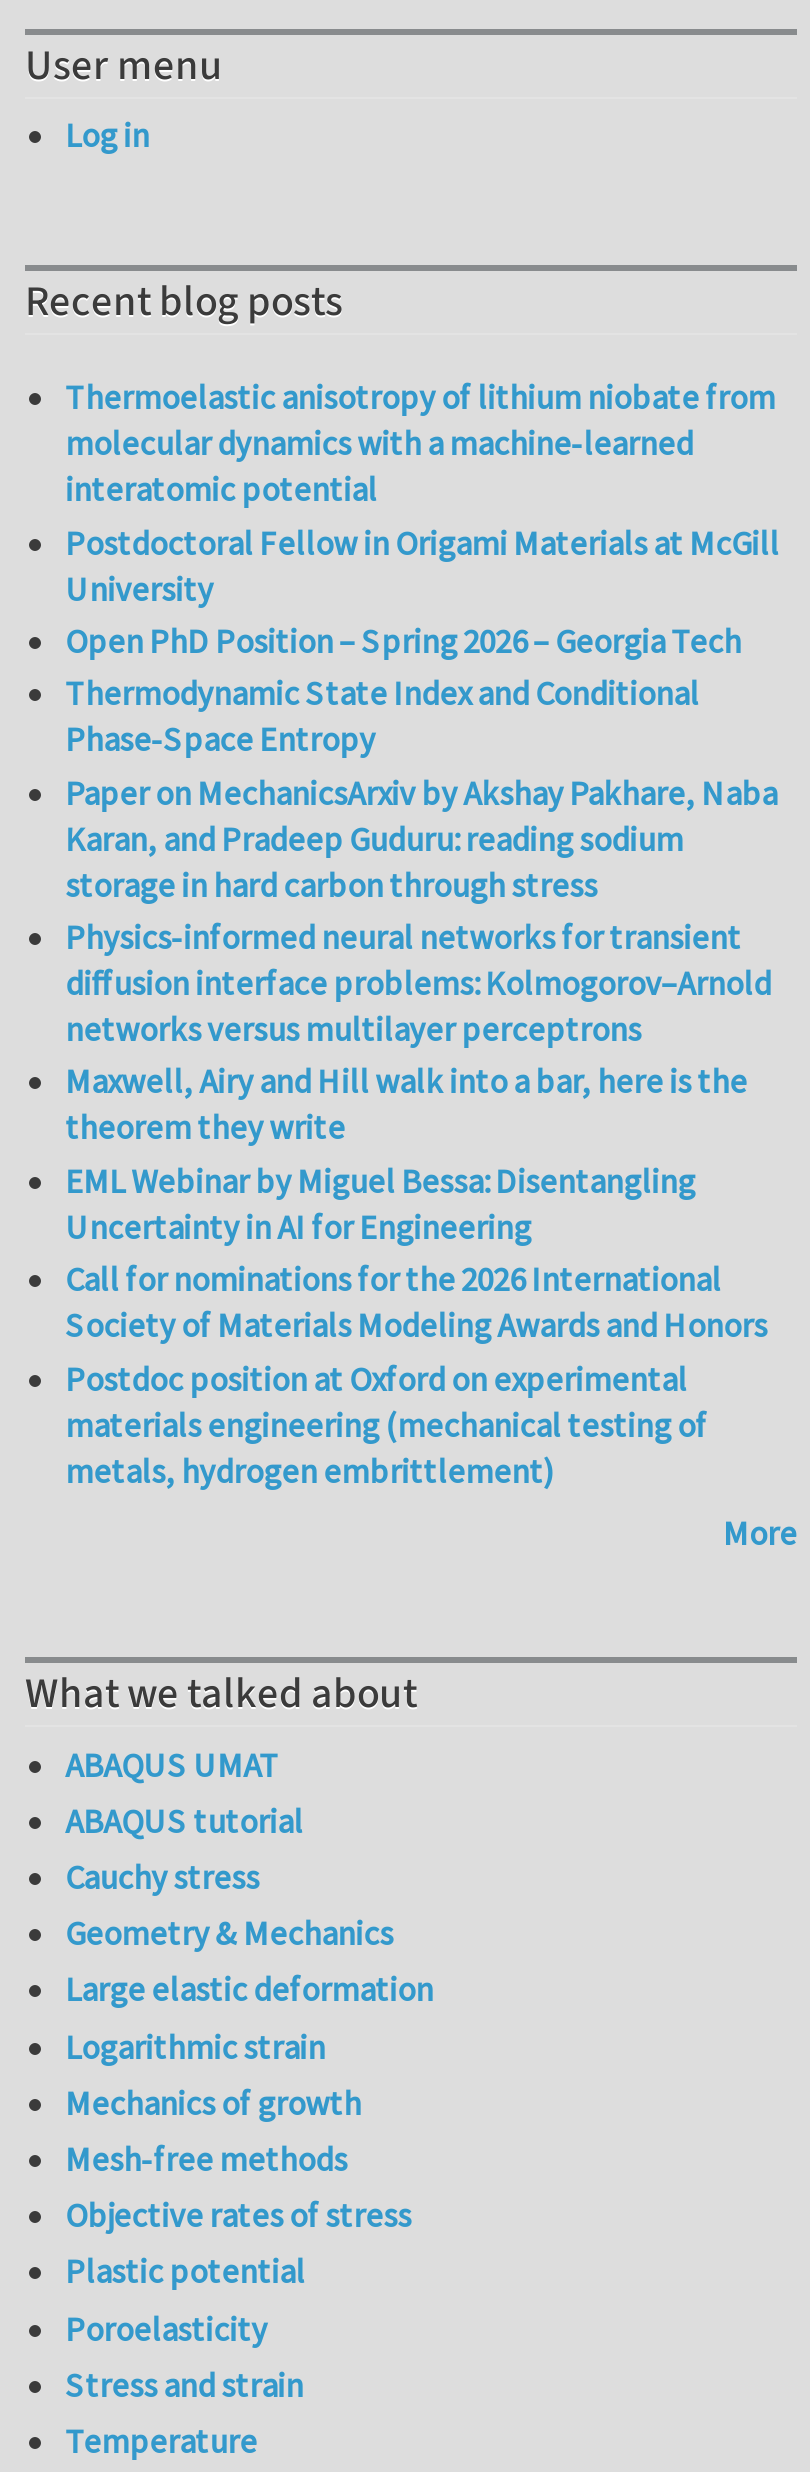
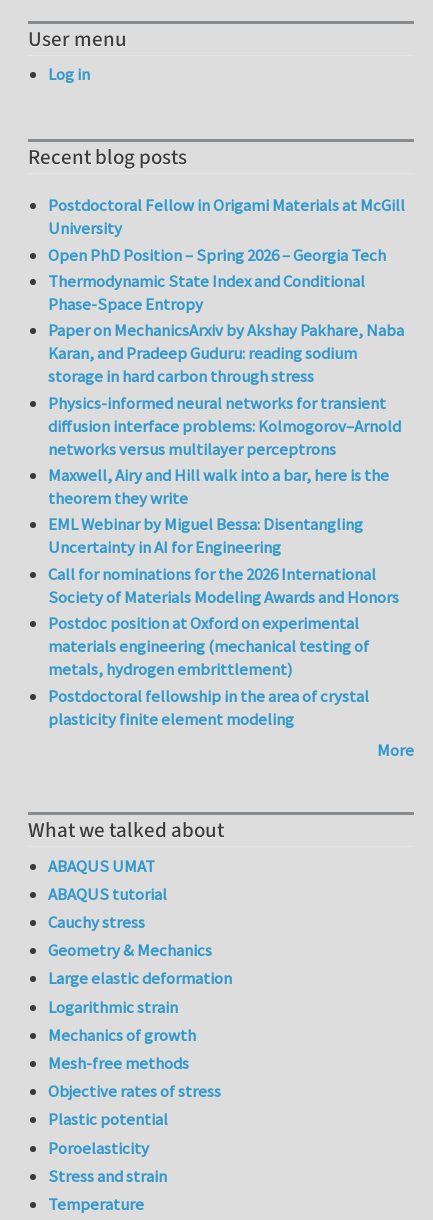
[65,376,775,512] Thermoelastic anisotropy of lithium niobate from | molecular dynamics with a machine-learned | interatomic potential -> none
moved [65,520,779,1492] -> [48,194,405,680]: Postdoctoral Fellow in Origami Materials at McGill | University | Open PhD Position – Spring 2026 – Georgia Tech | ... | materials engineering (mechanical testing of | metals, hydrogen embrittlement)
none -> [48,685,369,730] Postdoctoral fellowship in the area of crystal | plasticity finite element modeling

